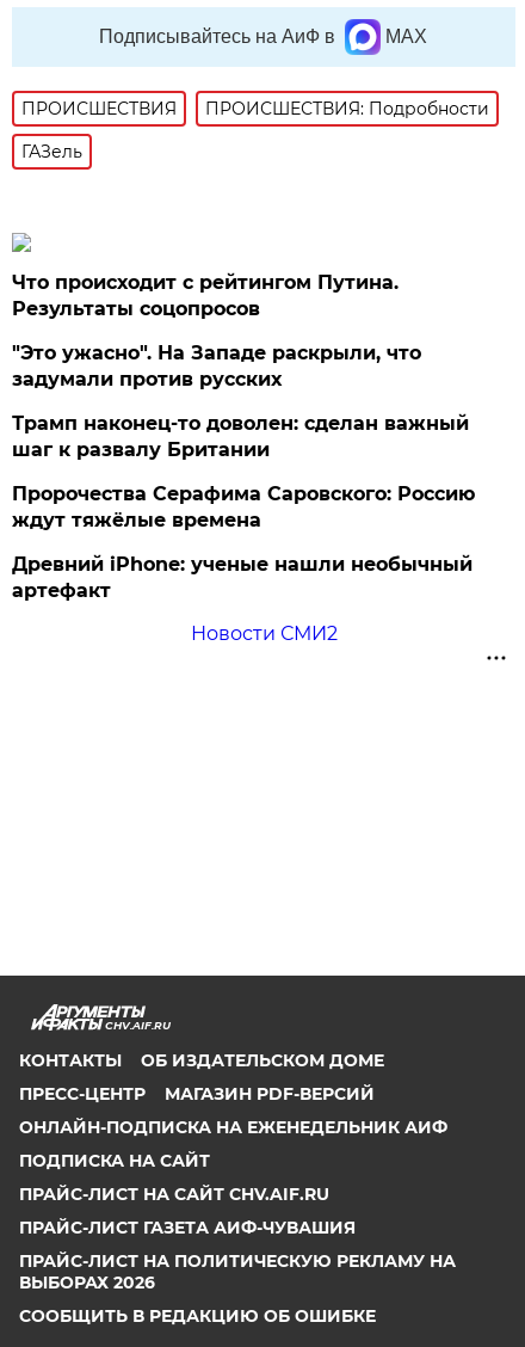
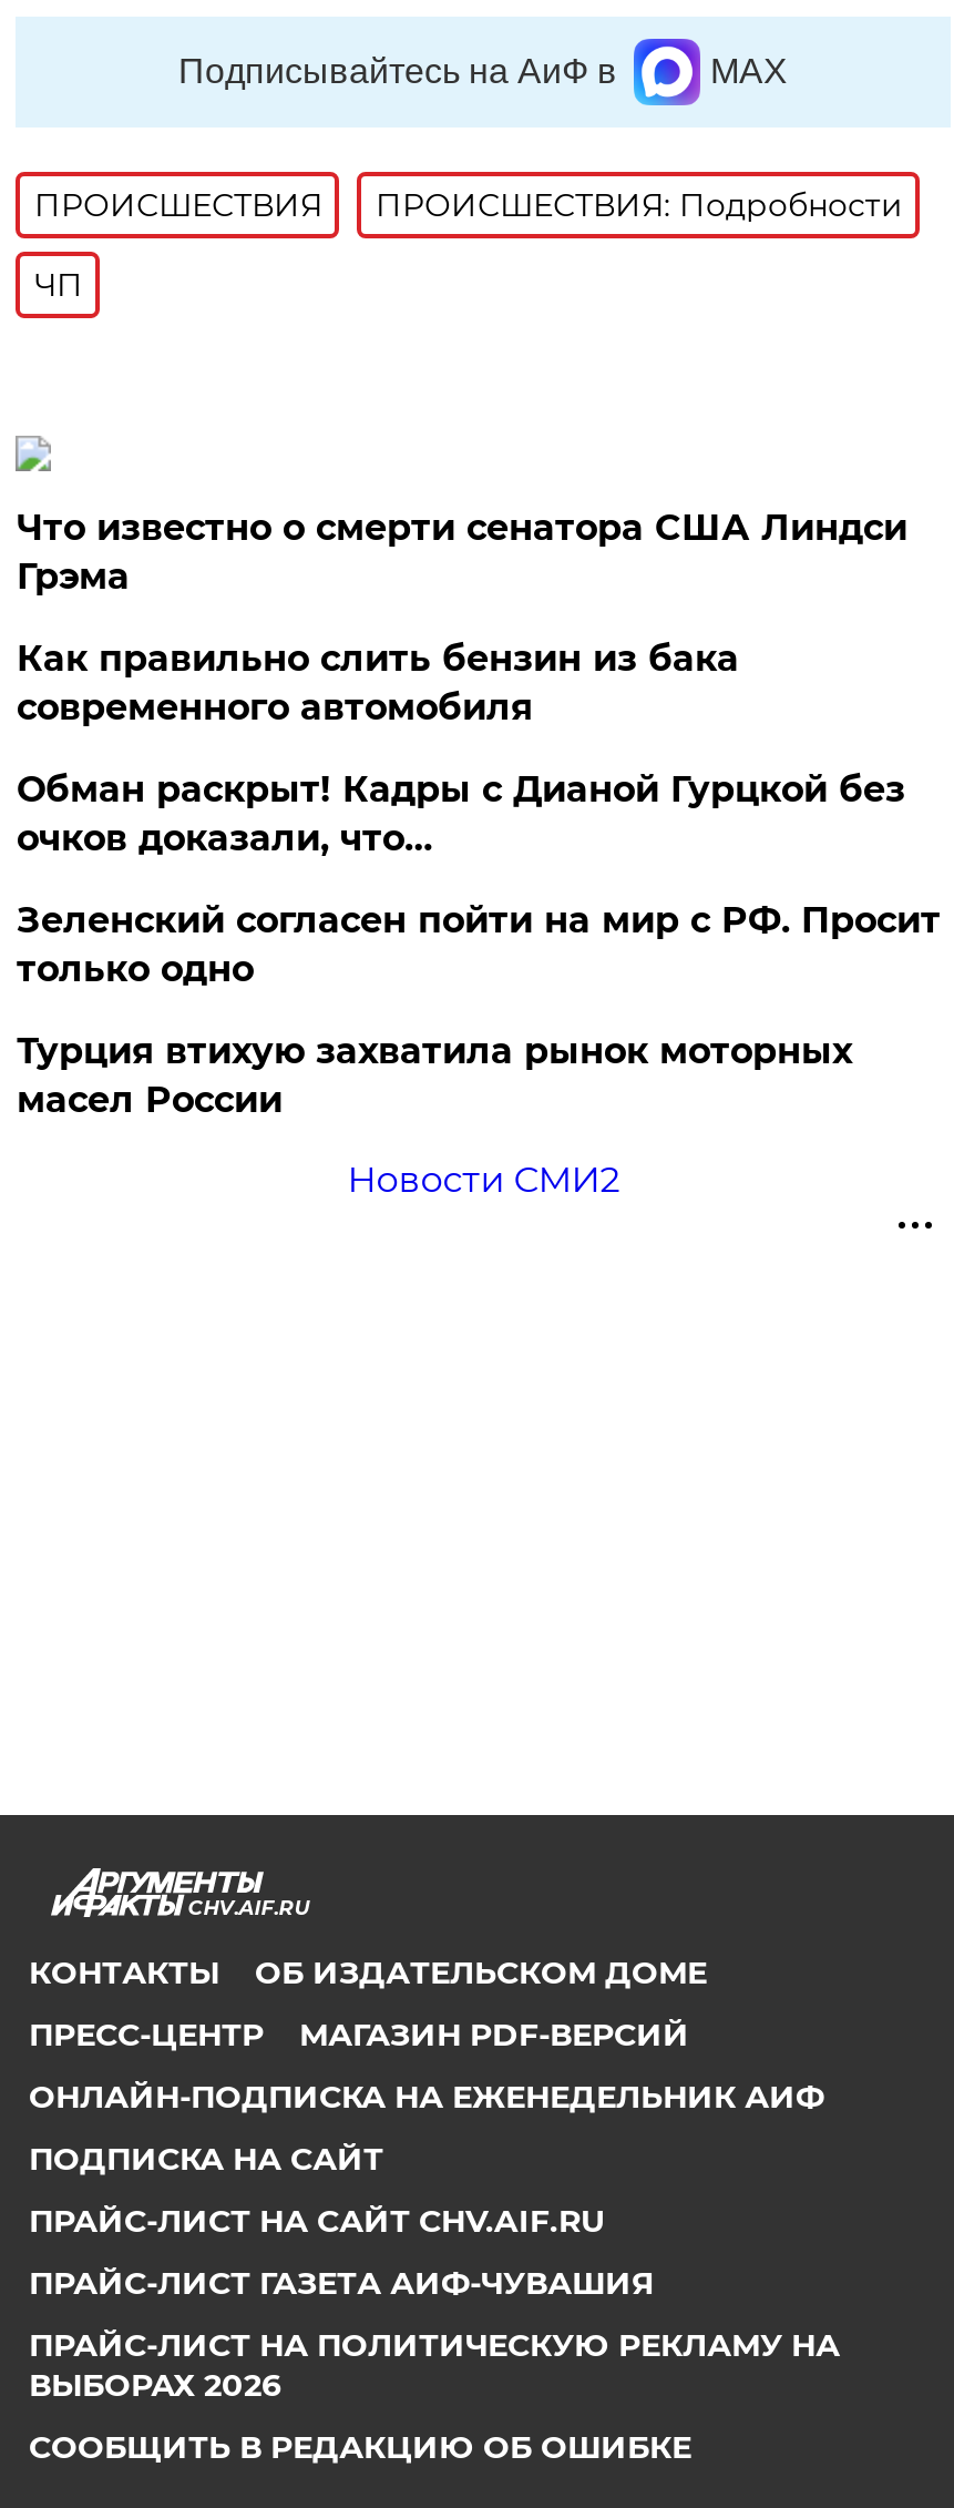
[22,141,83,162] ГАЗель -> [34,265,83,305] ЧП
[12,271,399,320] Что происходит с рейтингом Путина. | Результаты соцопросов -> [16,507,907,598] Что известно о смерти сенатора США Линдси | Грэма
[12,342,422,390] "Это ужасно". На Западе раскрыли, что | задумали против русских -> [16,638,739,728] Как правильно слить бензин из бака | современного автомобиля
[12,412,469,461] Трамп наконец-то доволен: сделан важный | шаг к развалу Британии -> [16,768,905,859] Обман раскрыт! Кадры с Дианой Гурцкой без | очков доказали, что…
[12,482,475,531] Пророчества Серафима Саровского: Россию | ждут тяжёлые времена -> [16,899,940,990] Зеленский согласен пойти на мир с РФ. Просит | только одно
[12,553,473,602] Древний iPhone: ученые нашли необычный | артефакт -> [16,1030,852,1121] Турция втихую захватила рынок моторных | масел России

